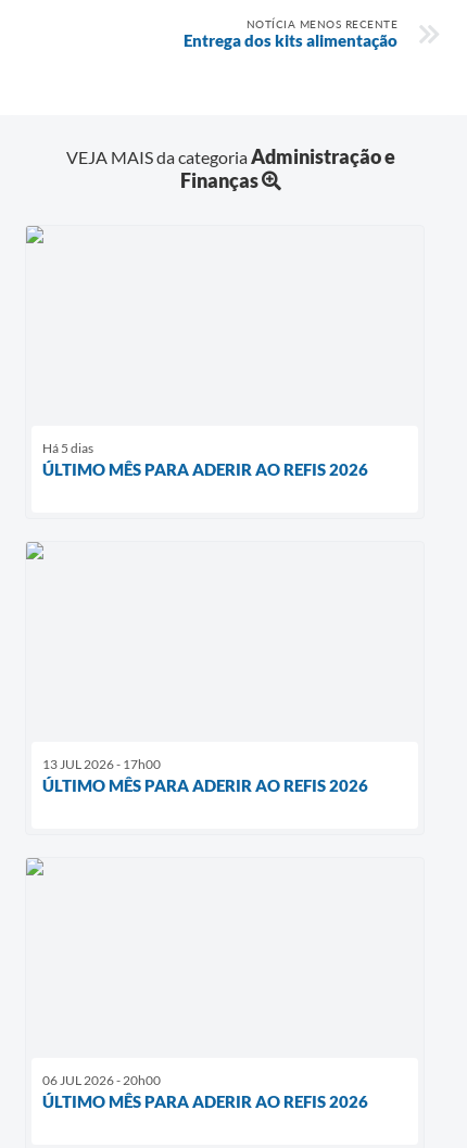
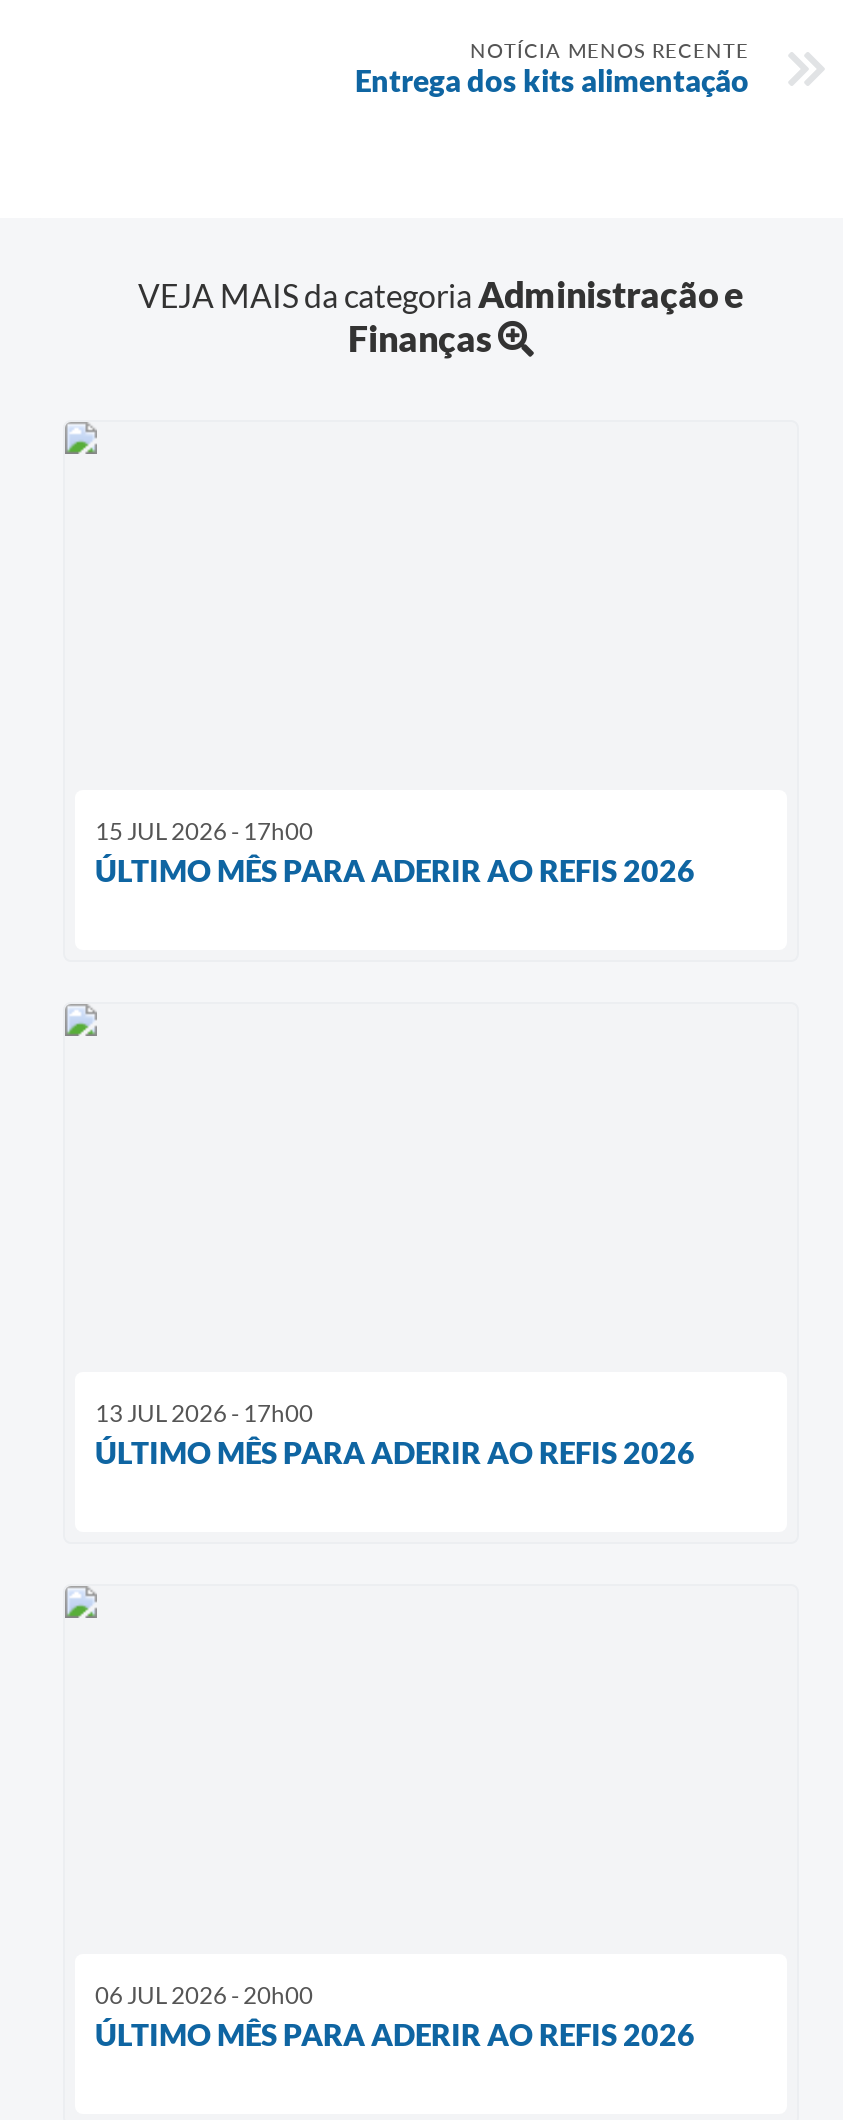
[42,440,93,456] Há 5 dias -> [95,816,313,846] 15 JUL 2026 - 17h00

